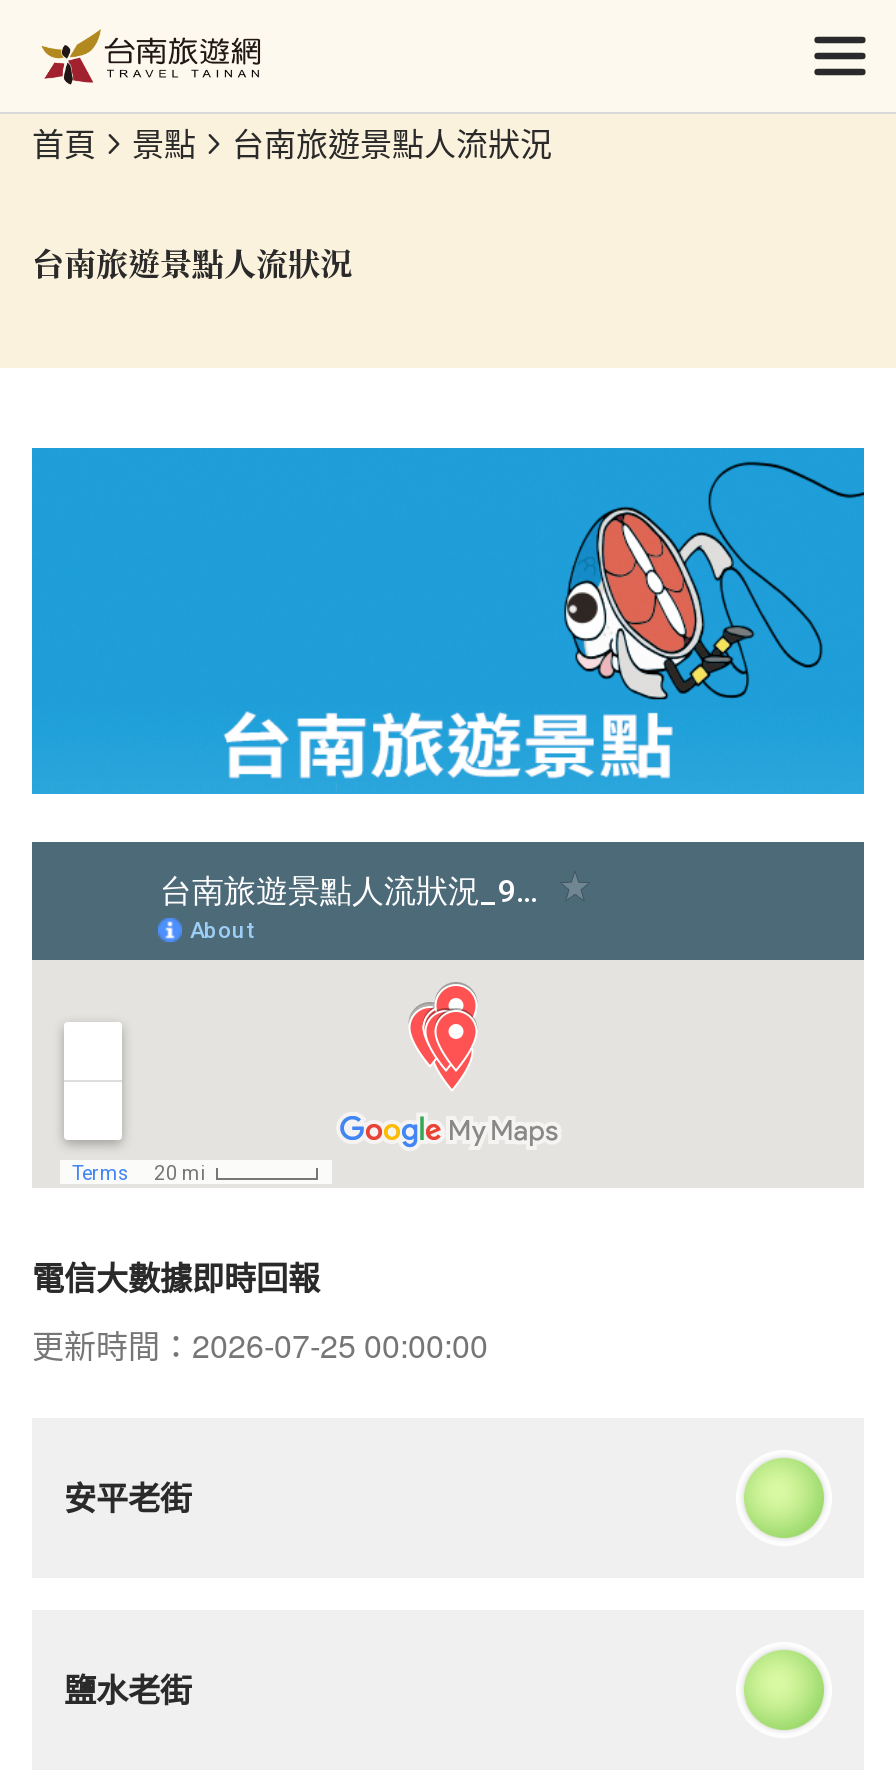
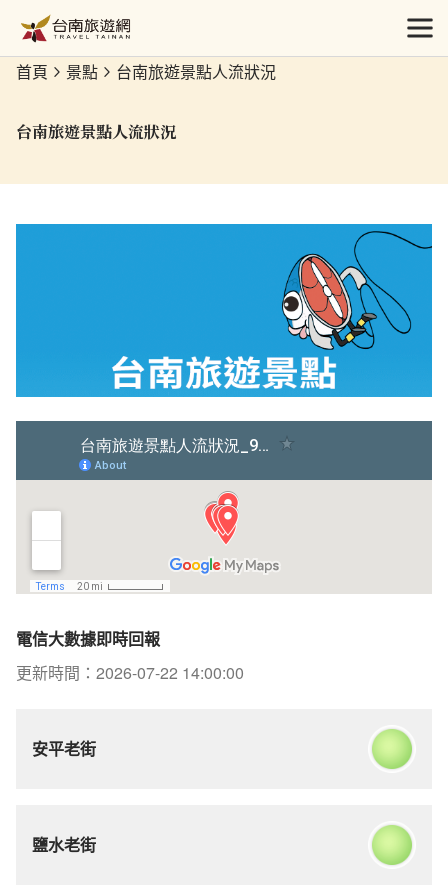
[32,1321,488,1367] 更新時間：2026-07-25 00:00:00 -> [16,661,244,684] 更新時間：2026-07-22 14:00:00

